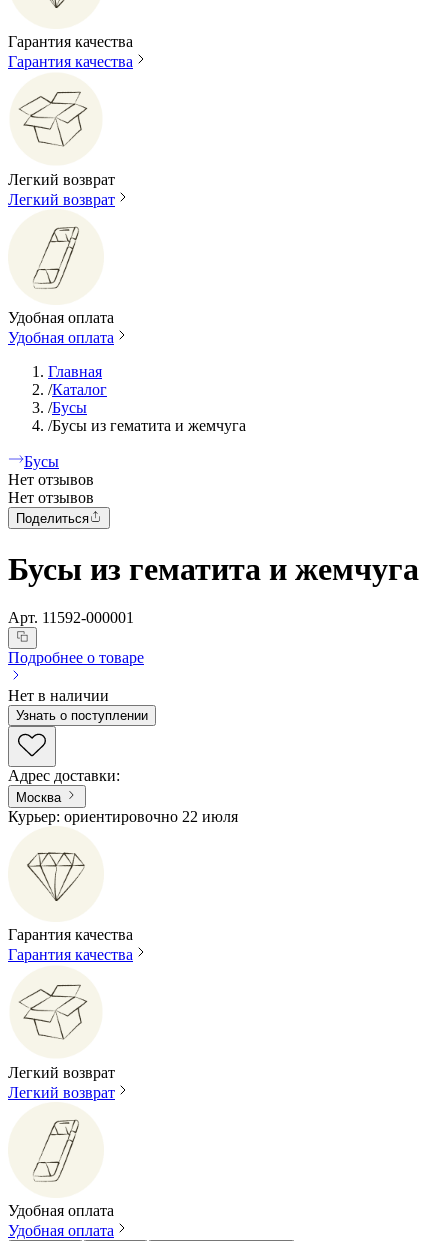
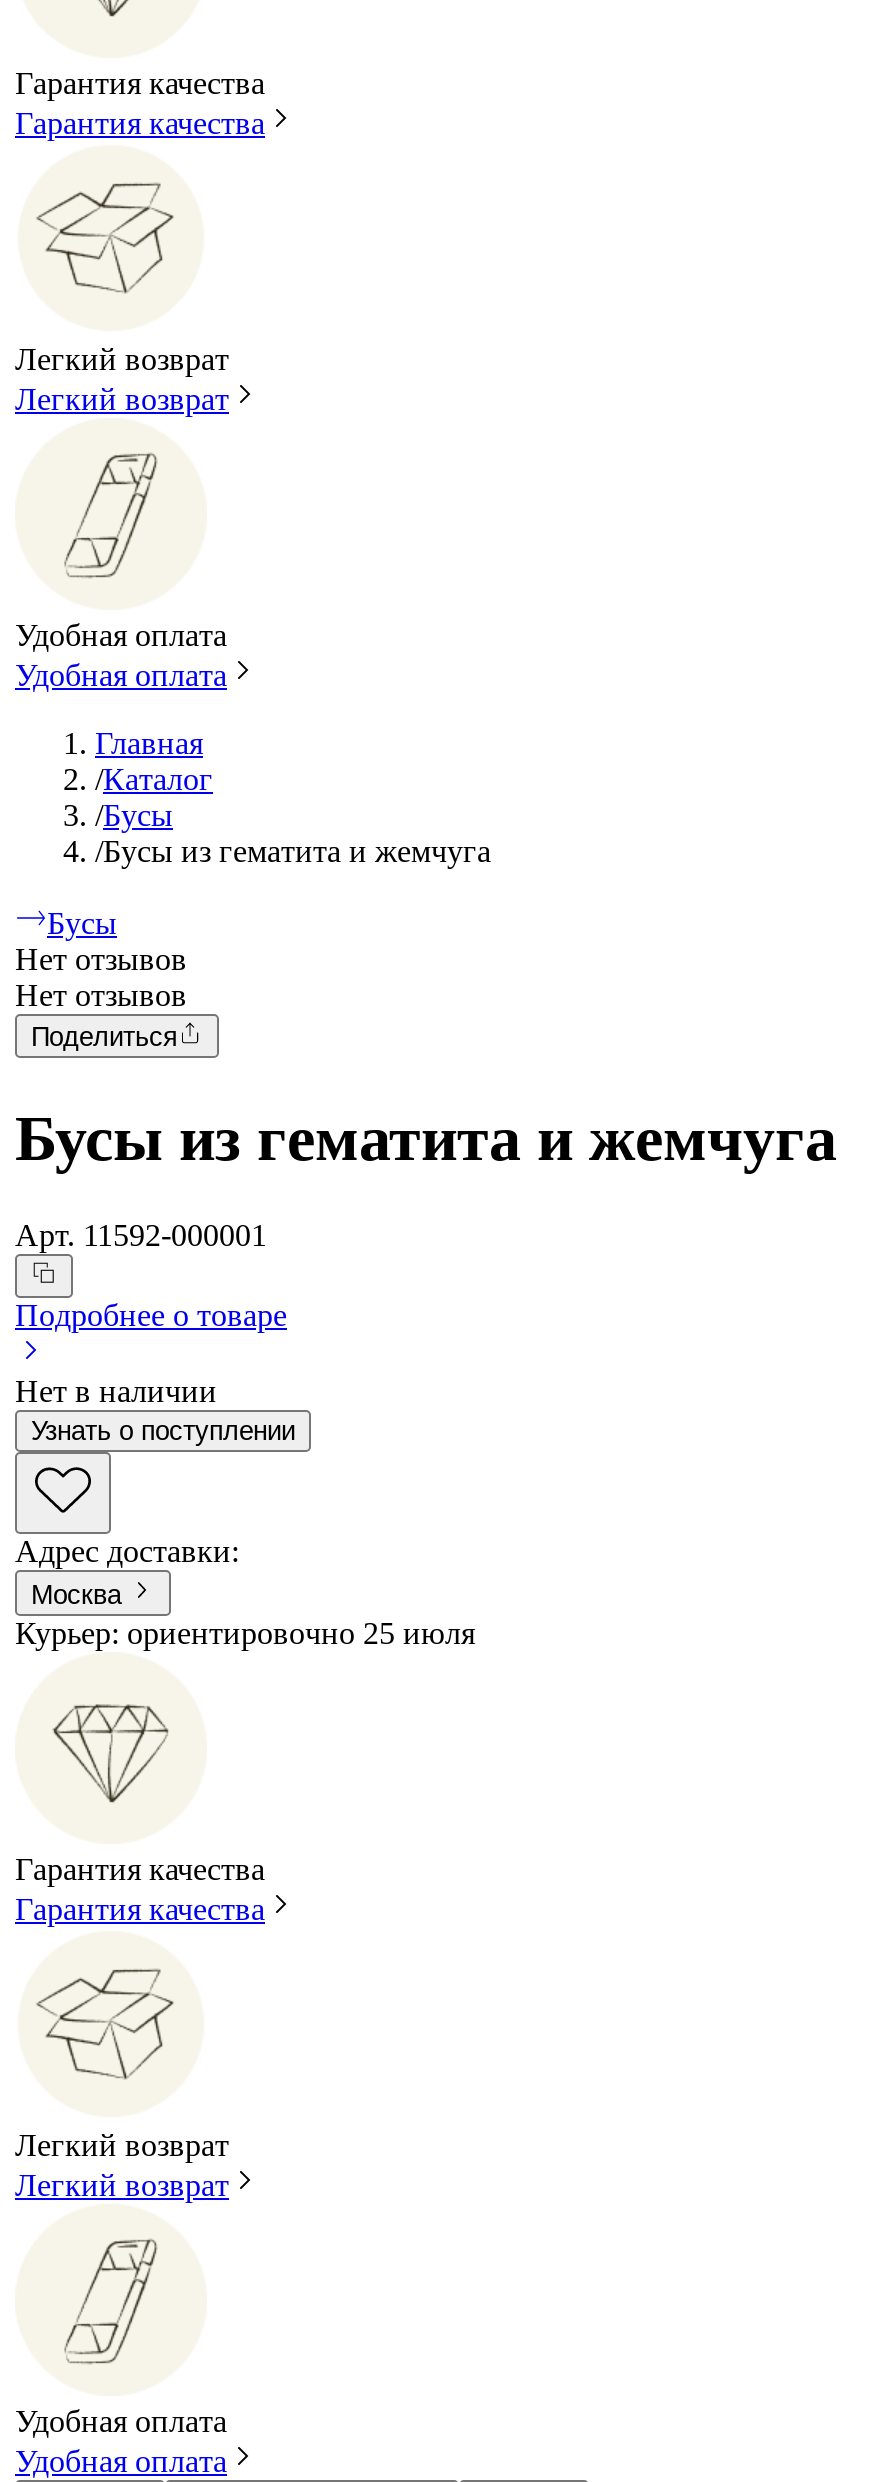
[8,808,238,825] Курьер: ориентировочно 22 июля -> [15,1616,475,1650] Курьер: ориентировочно 25 июля

